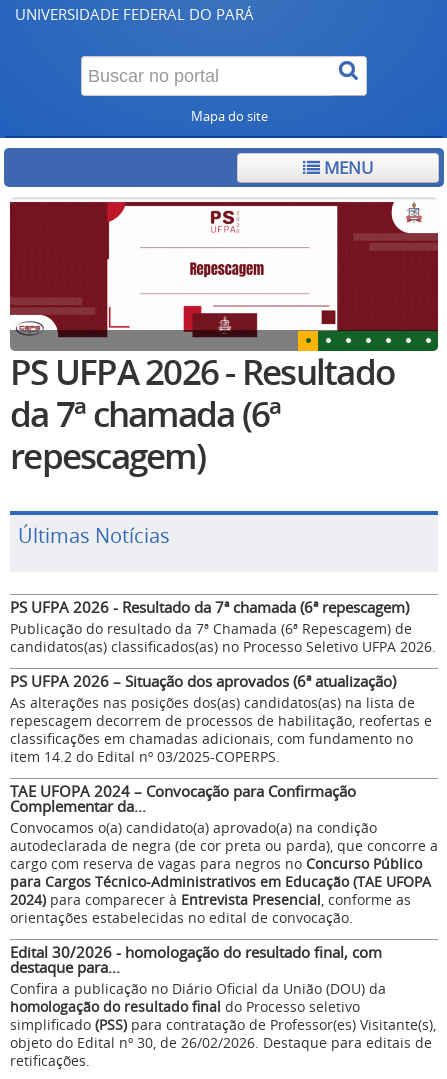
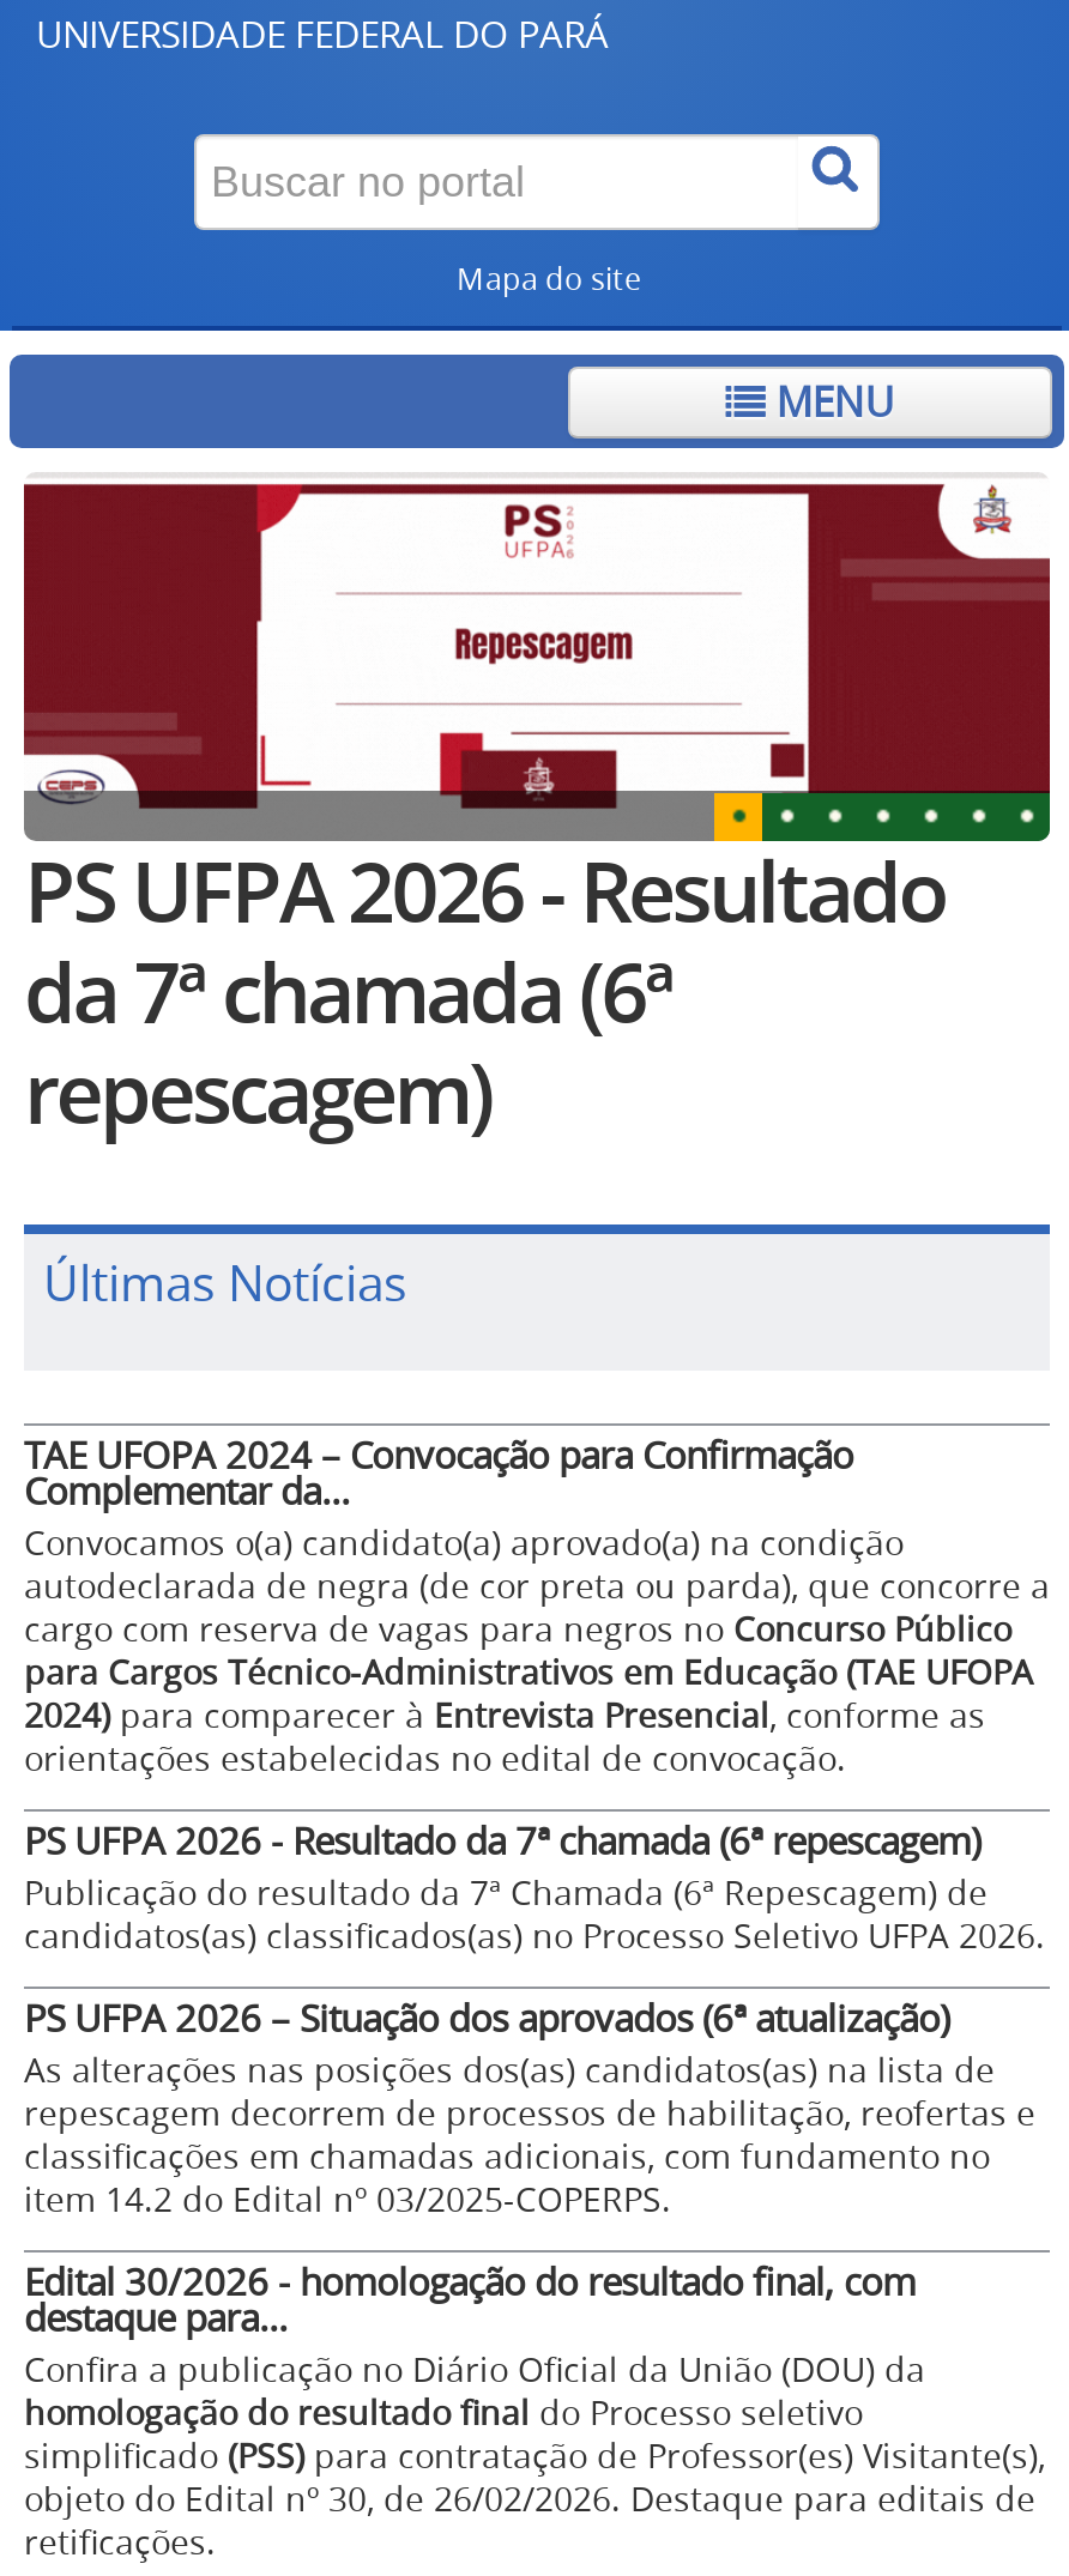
moved [10,597,436,766] -> [24,1817,1045,2222]: PS UFPA 2026 - Resultado da 7ª chamada (6ª repescagem) | Publicação do resultado da 7ª Chamada (6ª Repescagem) de | candidatos(as) classificados(as) no Processo Seletivo UFPA 2026. | PS UFPA 2026 – Situação dos aprovados (6ª atualização) | As alterações nas posições dos(as) candidatos(as) na lista de | repescagem decorrem de processos de habilitação, reofertas e | classificações em chamadas adicionais, com fundamento no | item 14.2 do Edital nº 03/2025-COPERPS.
moved [10,781,438,927] -> [24,1431,1050,1781]: TAE UFOPA 2024 – Convocação para Confirmação | Complementar da... | Convocamos o(a) candidato(a) aprovado(a) na condição | autodeclarada de negra (de cor preta ou parda), que concorre a | cargo com reserva de vagas para negros no Concurso Público | para Cargos Técnico-Administrativos em Educação (TAE UFOPA | 2024) para comparecer à Entrevista Presencial, conforme as | orientações estabelecidas no edital de convocação.

